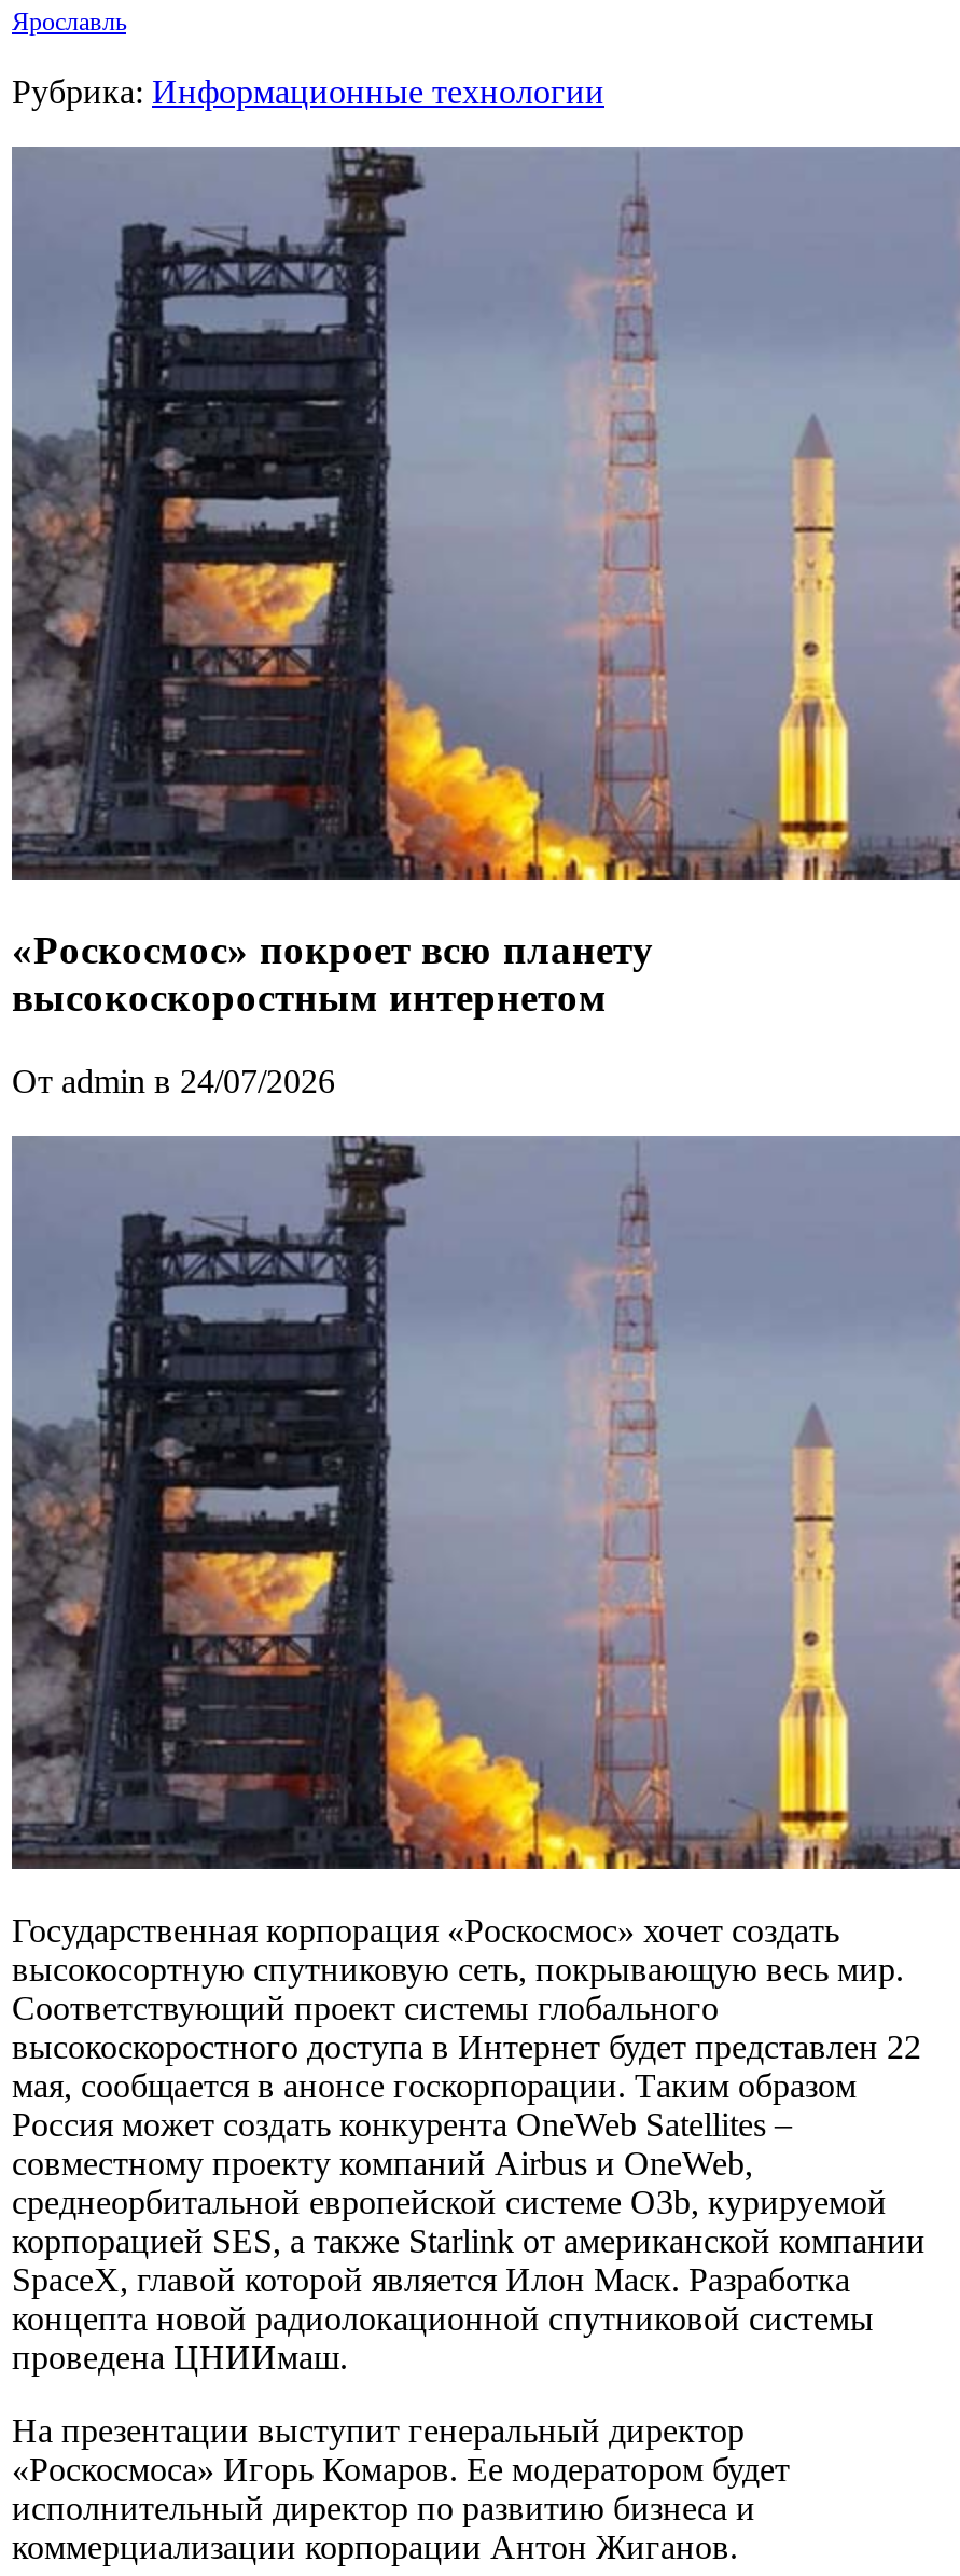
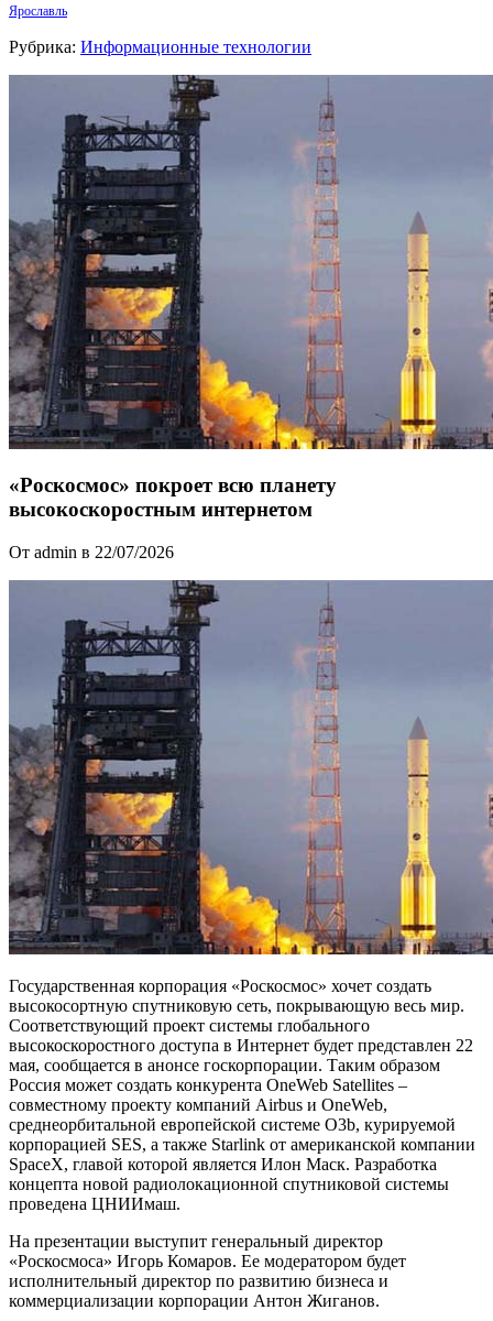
[12,1063,335,1100] От admin в 24/07/2026 -> [9,543,174,562] От admin в 22/07/2026

